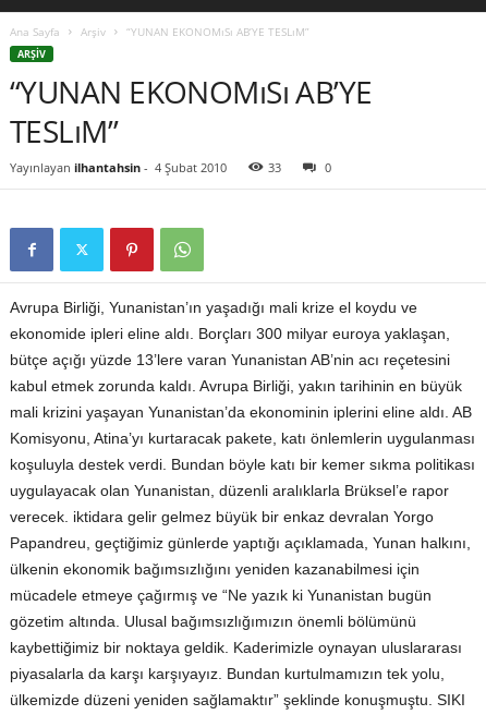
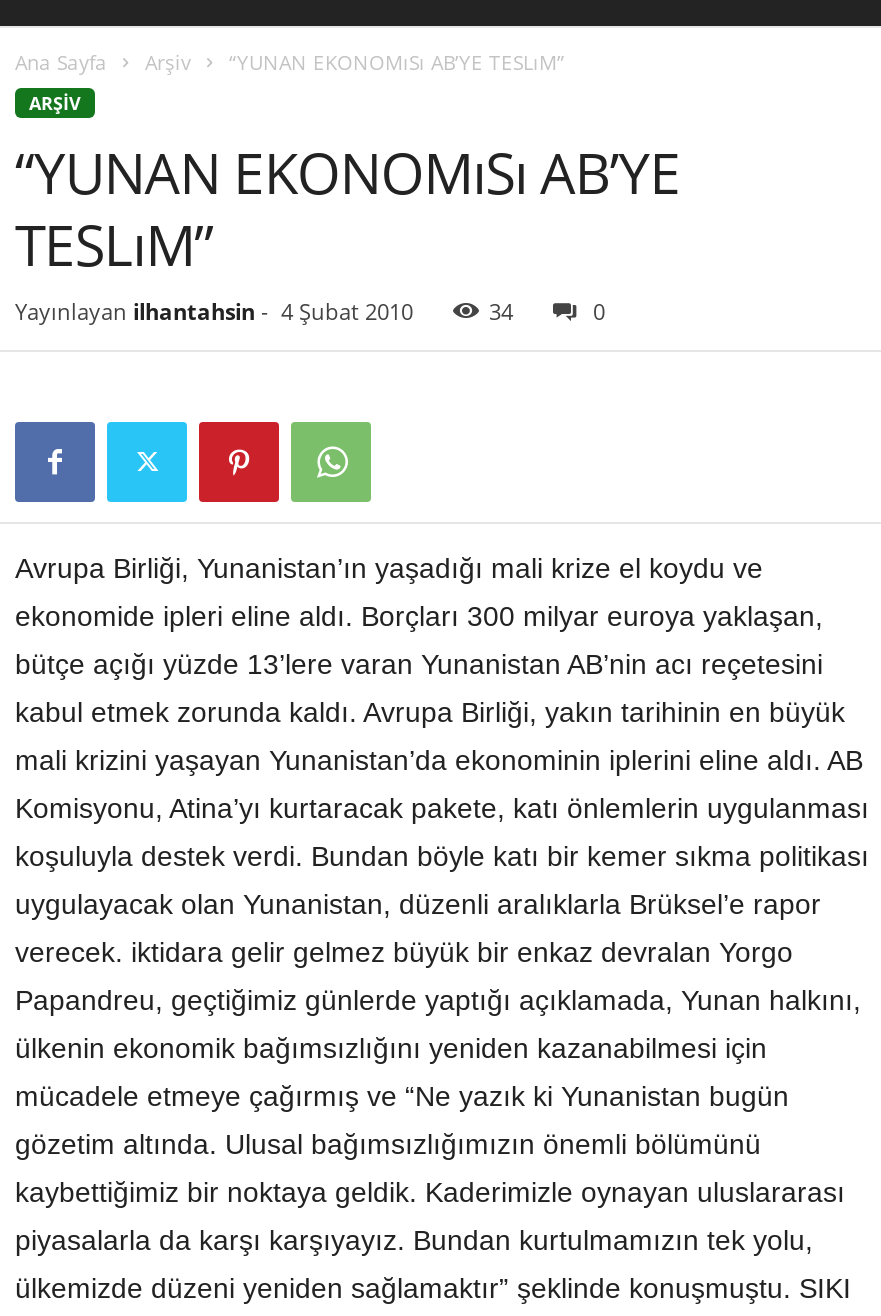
[268,159,281,175] 33 -> [489,296,513,326] 34

